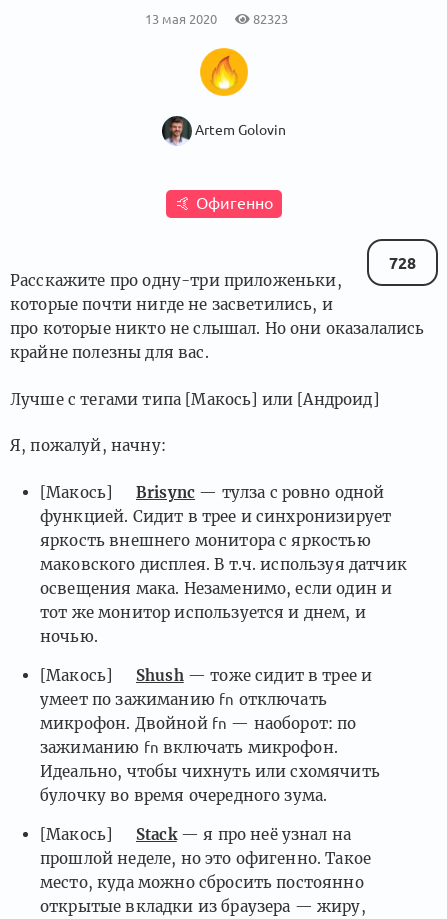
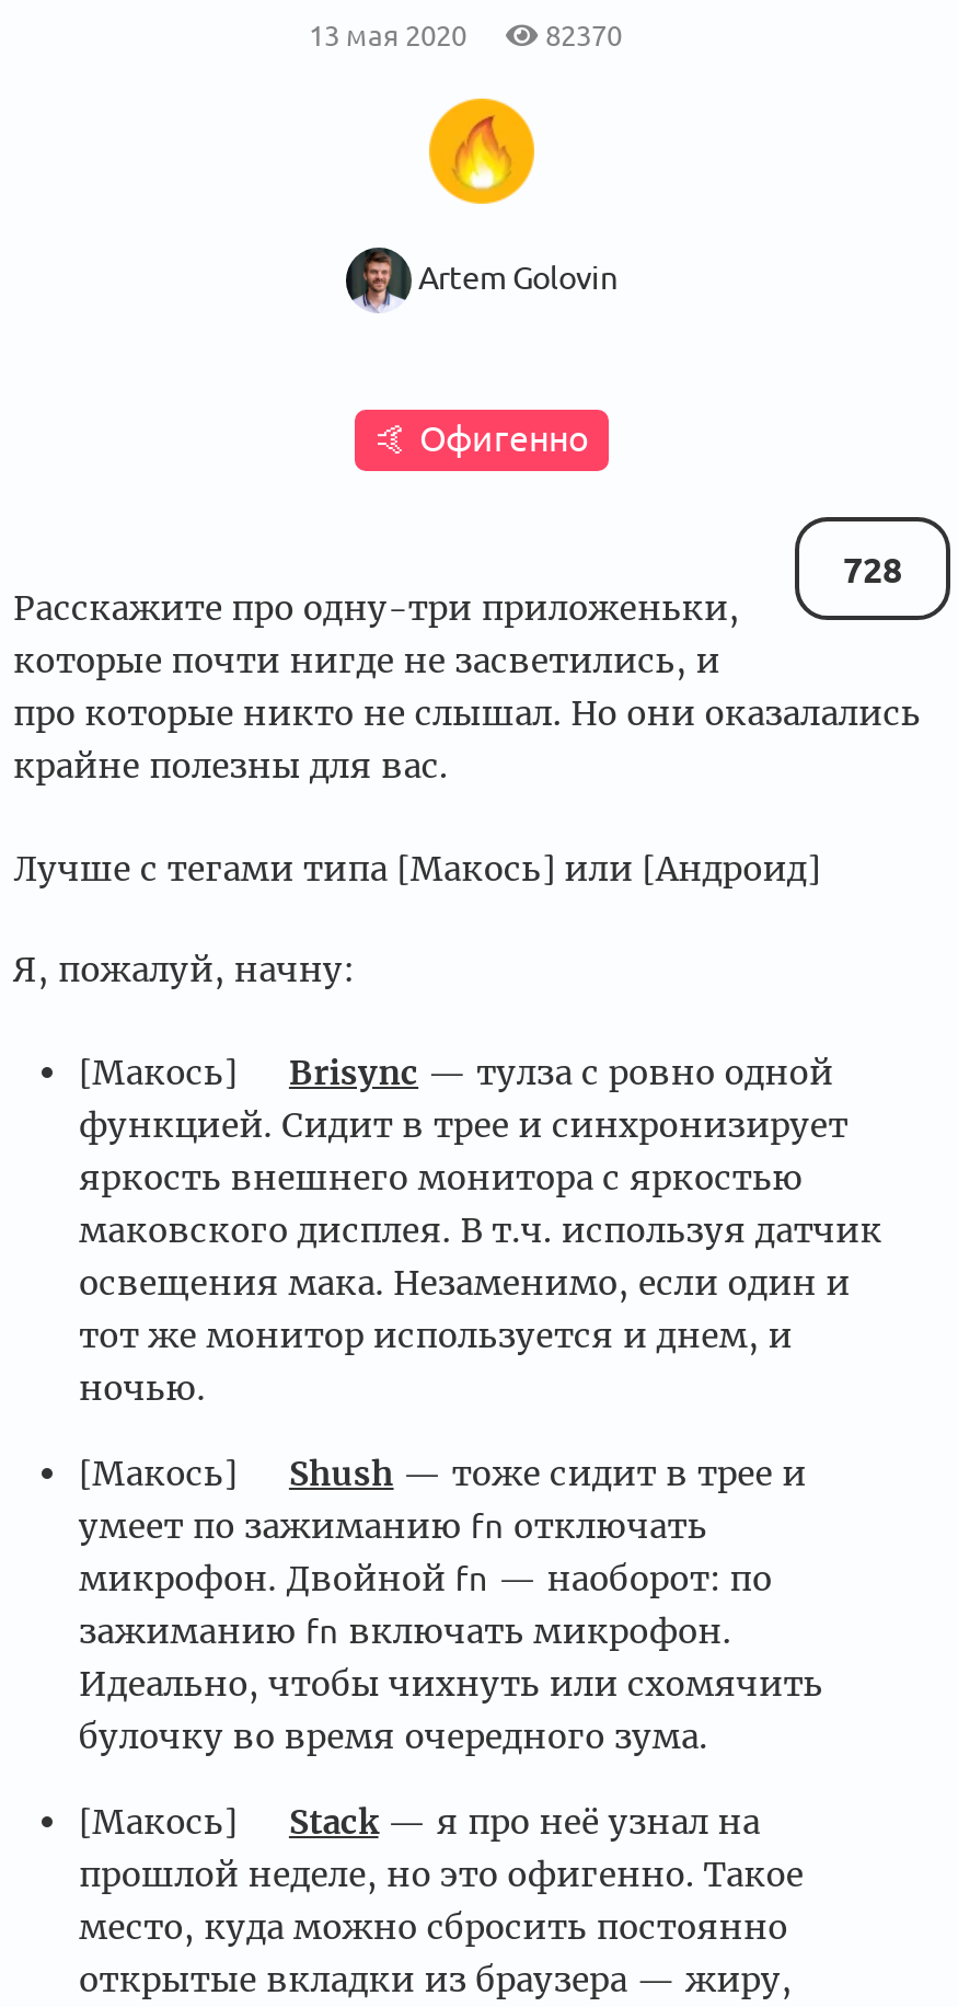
[250,12,288,26] 82323 -> [539,20,622,50] 82370

